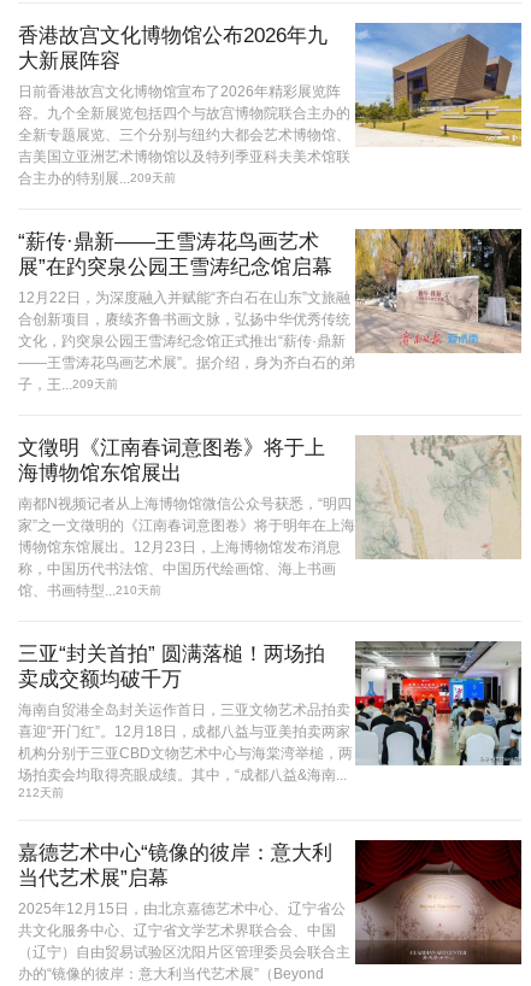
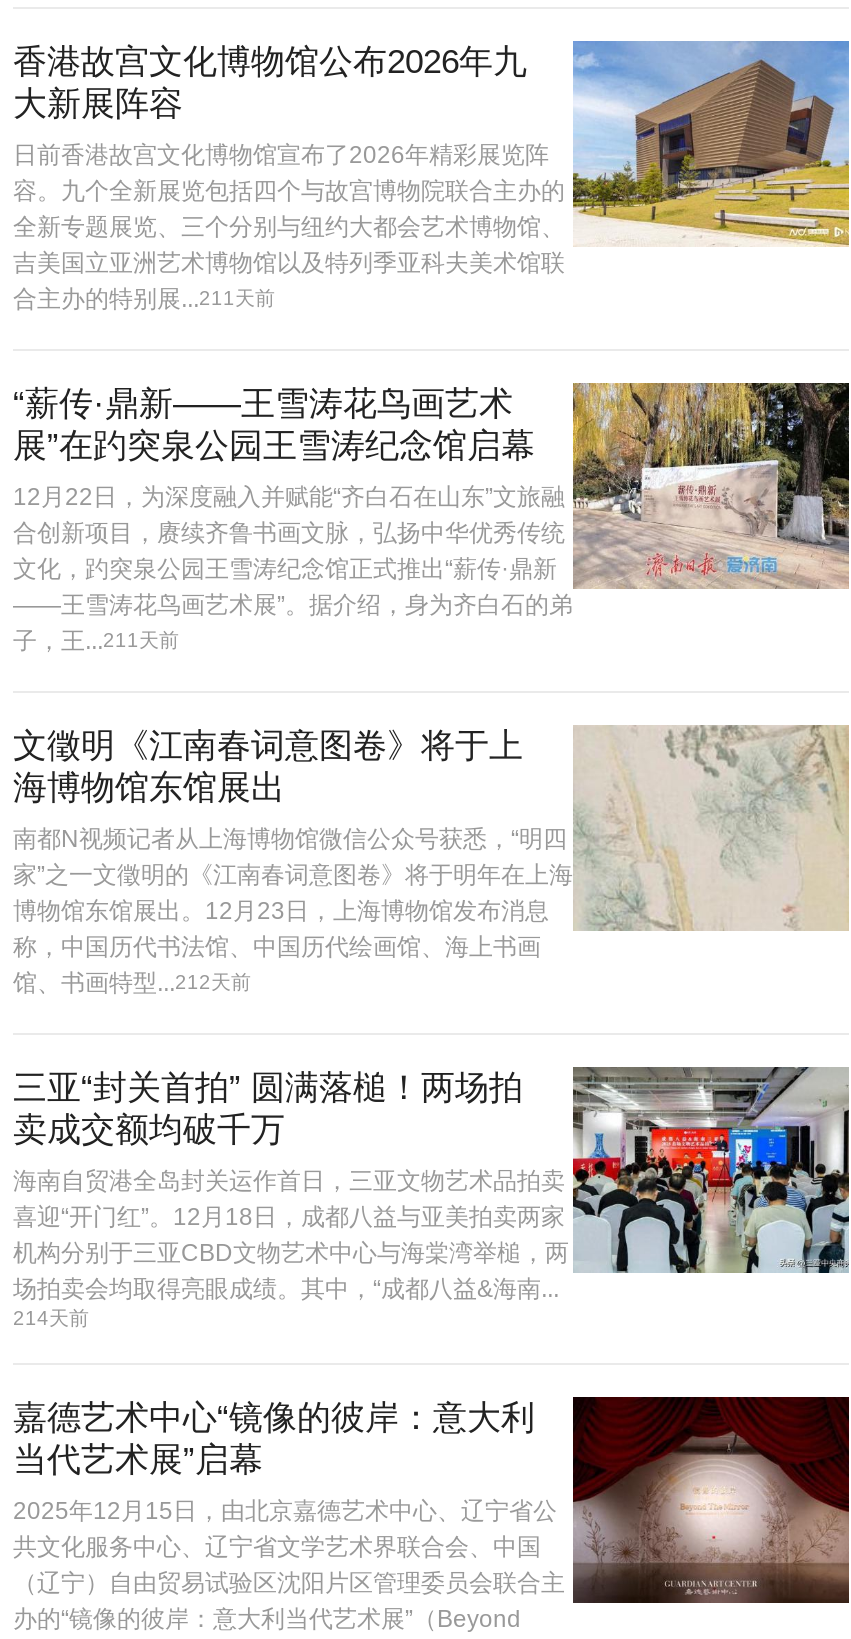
[18,169,176,186] 合主办的特别展...209天前 -> [13,284,275,312] 合主办的特别展...211天前
[18,375,118,392] 子，王...209天前 -> [13,626,179,654] 子，王...211天前
[18,582,161,598] 馆、书画特型...210天前 -> [13,968,251,996] 馆、书画特型...212天前
[18,785,64,799] 212天前 -> [13,1306,89,1328] 214天前

